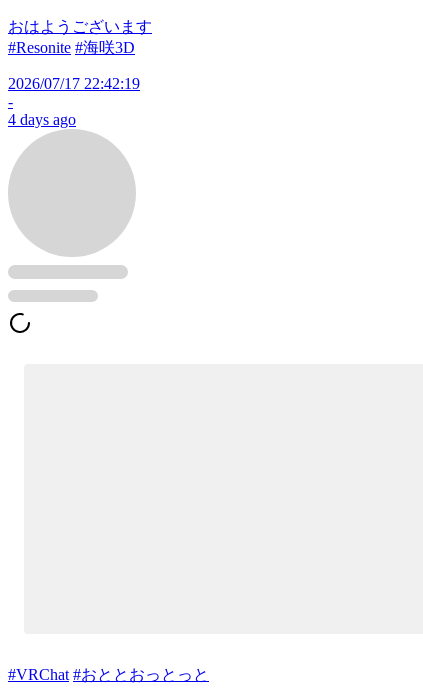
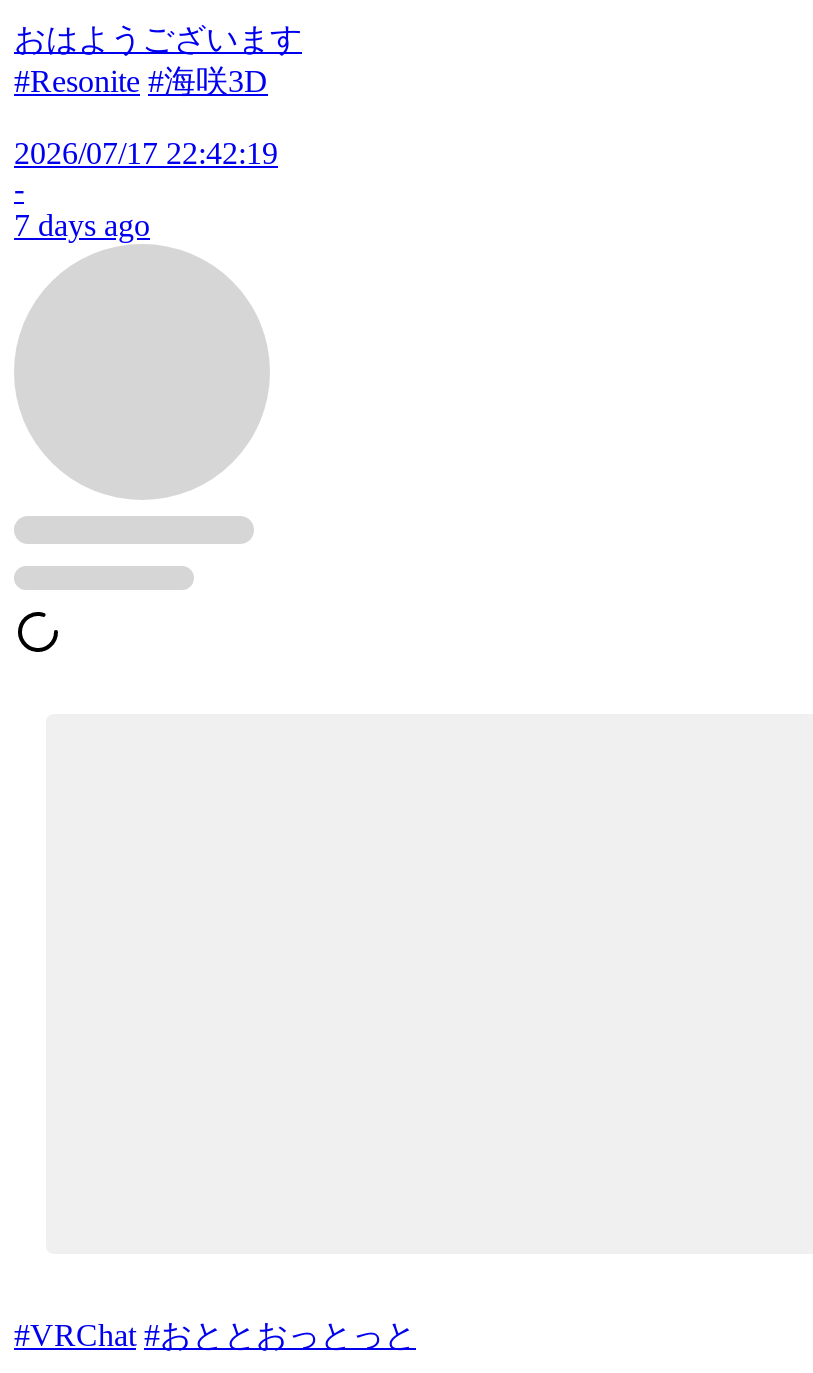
[8,111,76,128] 4 days ago -> [14,208,150,242] 7 days ago

